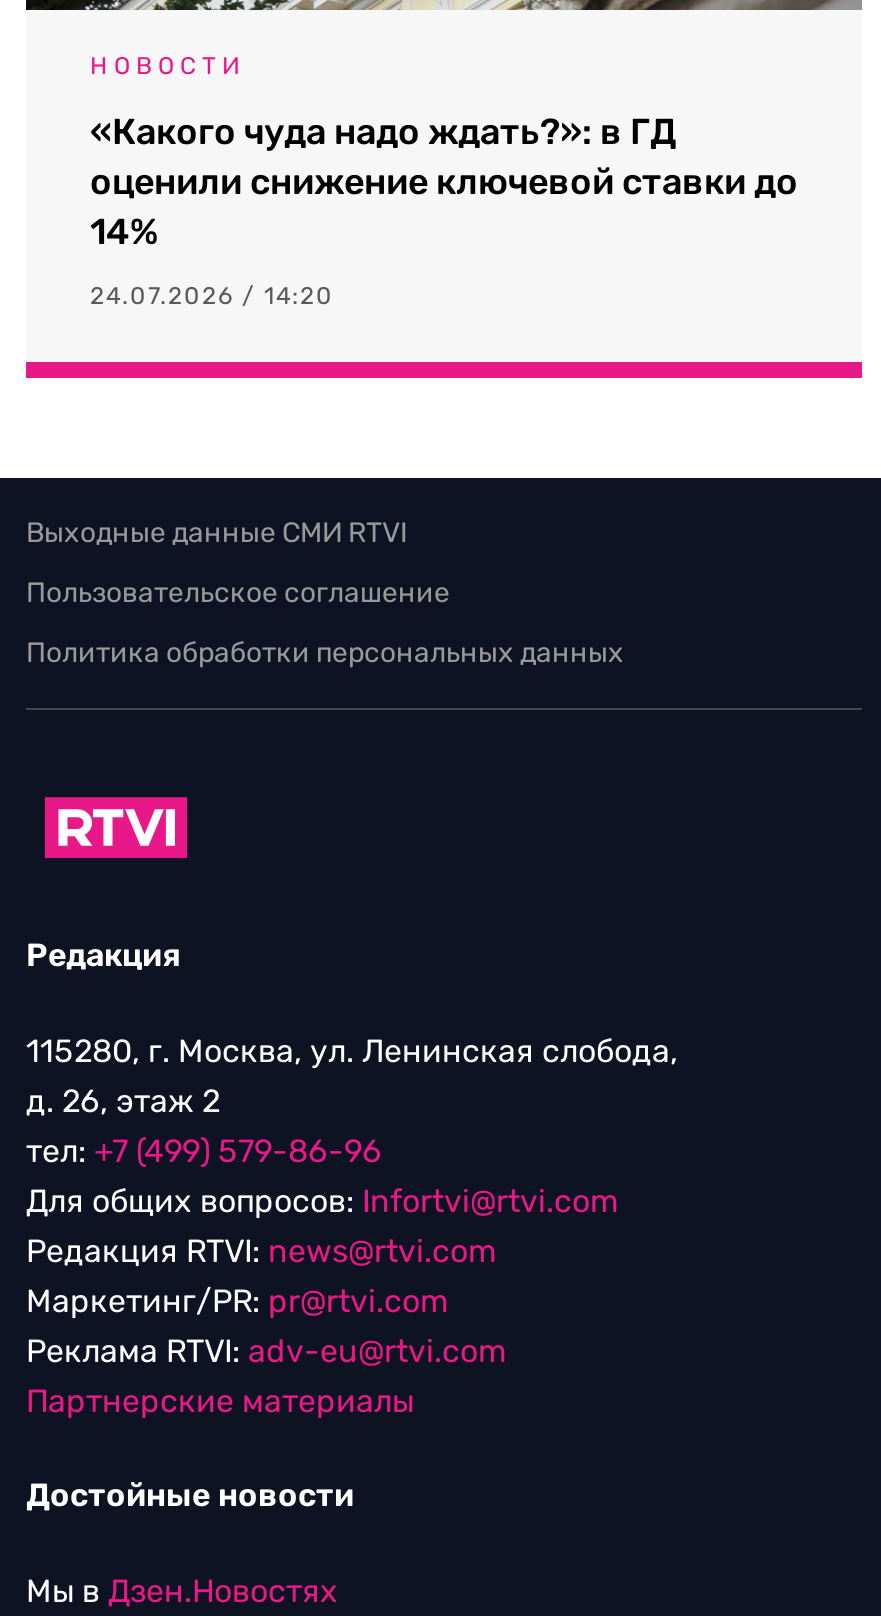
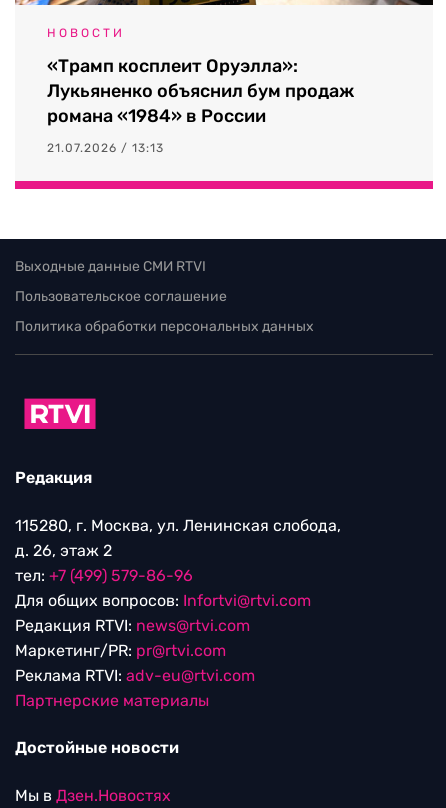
[90,110,798,254] «Какого чуда надо ждать?»: в ГД | оценили снижение ключевой ставки до | 14% -> [47,55,354,127] «Трамп косплеит Оруэлла»: | Лукьяненко объяснил бум продаж | романа «1984» в России
[90,282,334,310] 24.07.2026 / 14:20 -> [47,141,164,155] 21.07.2026 / 13:13

